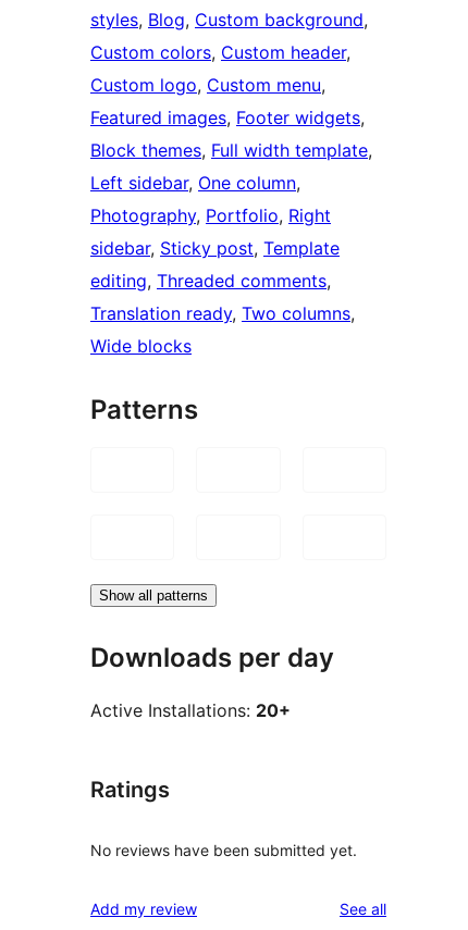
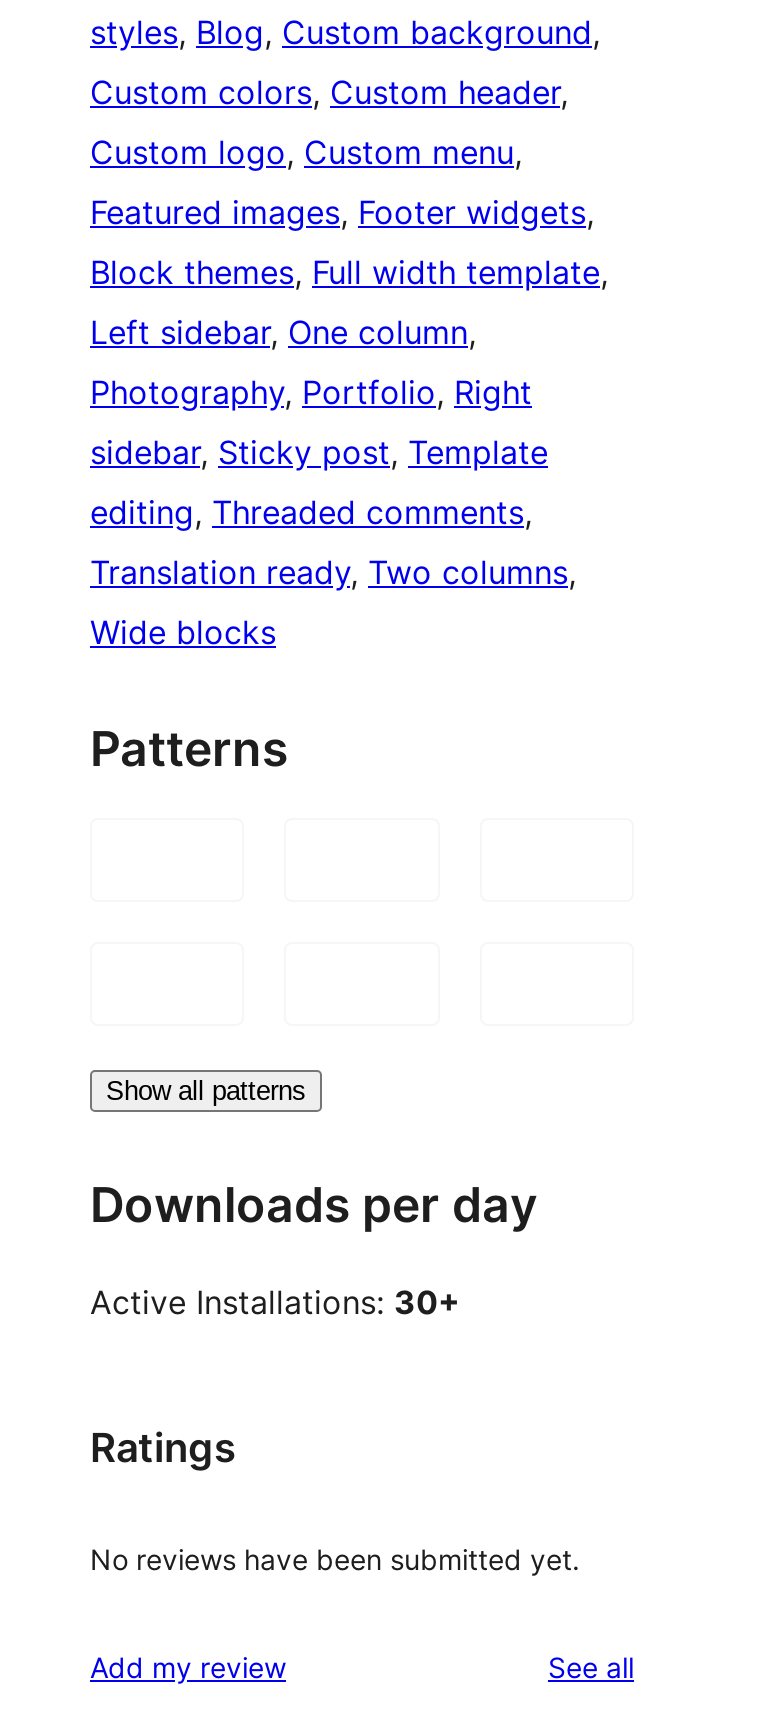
[90,700,291,722] Active Installations: 20+ -> [90,1283,460,1323] Active Installations: 30+

